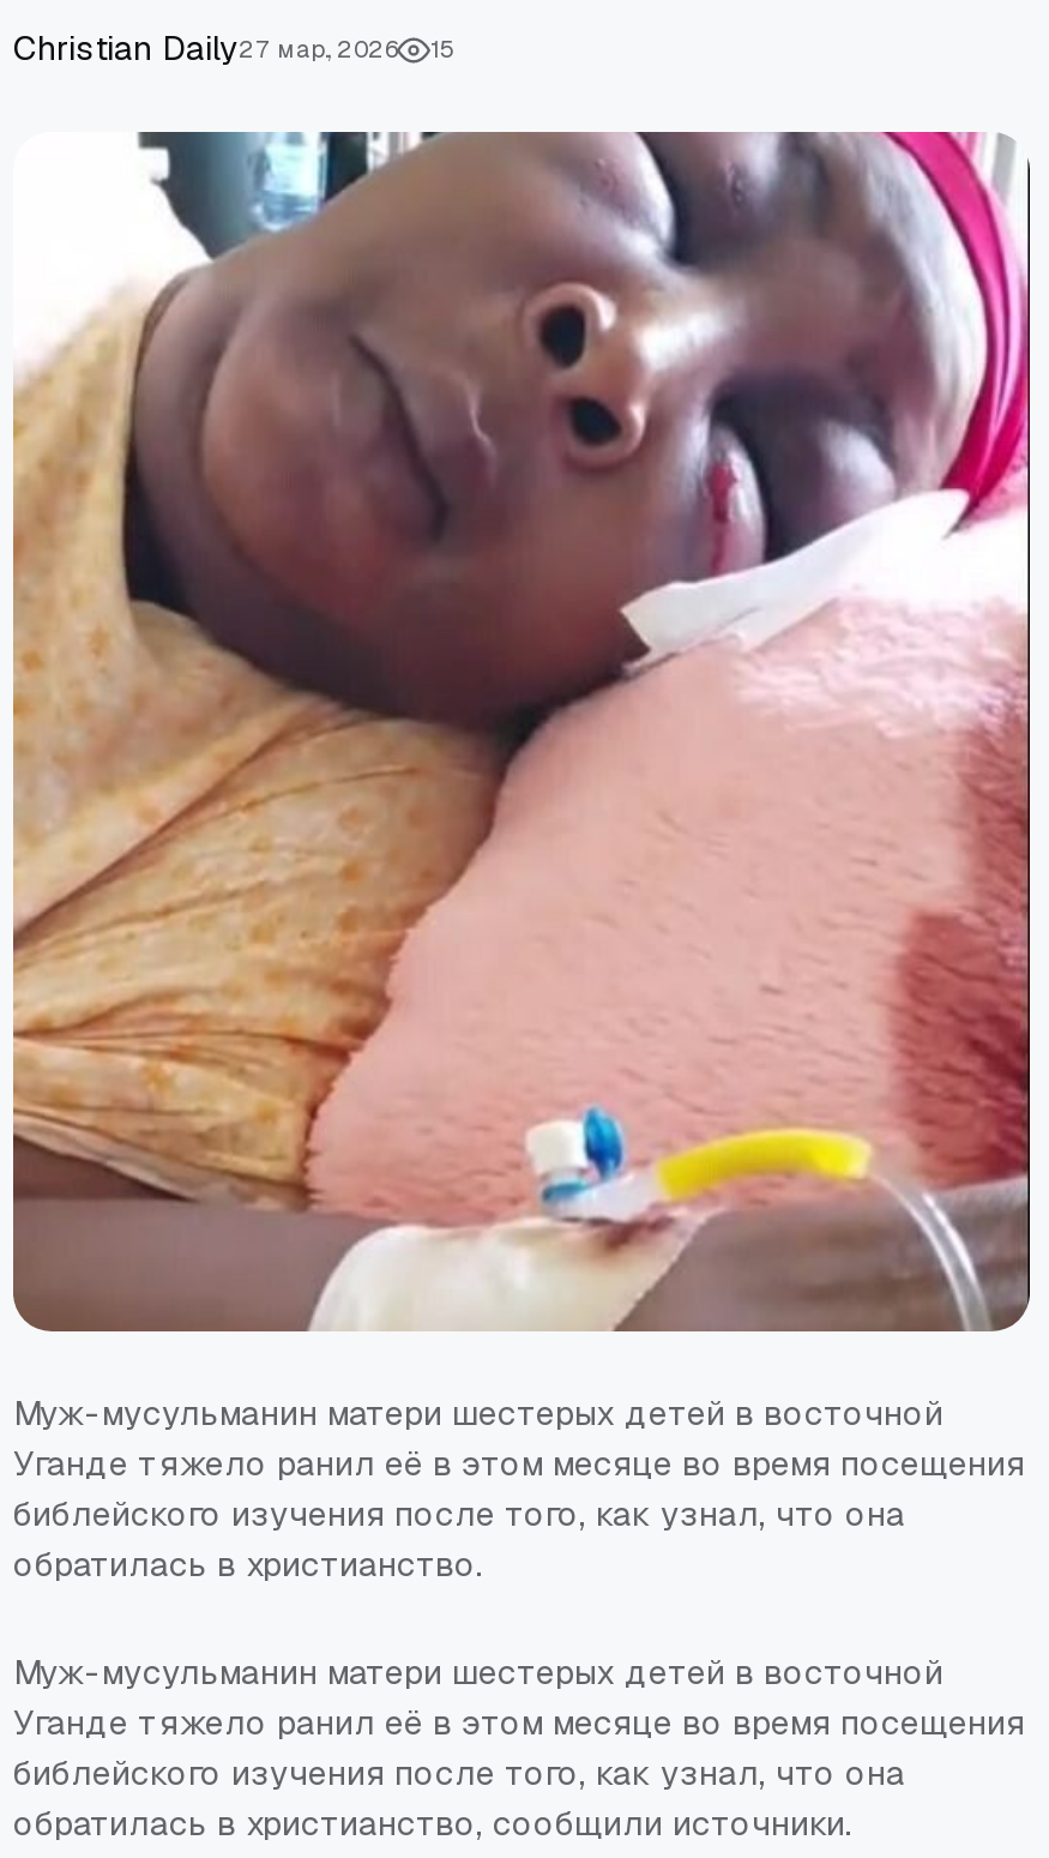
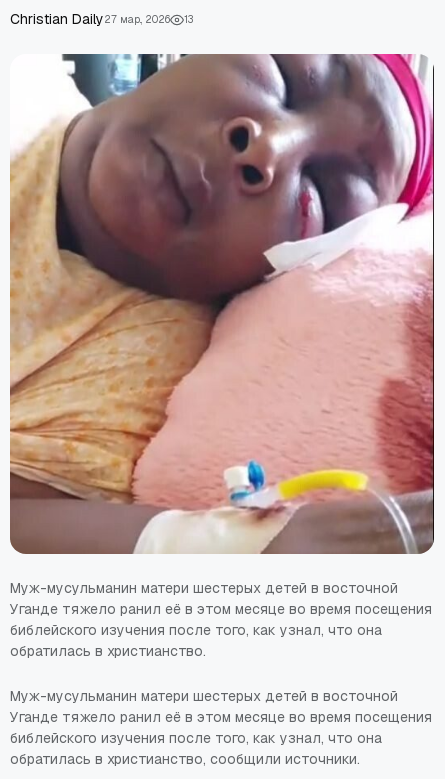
[13,26,457,70] Christian Daily27 мар., 2026 15 -> [10,10,193,28] Christian Daily27 мар., 2026 13

